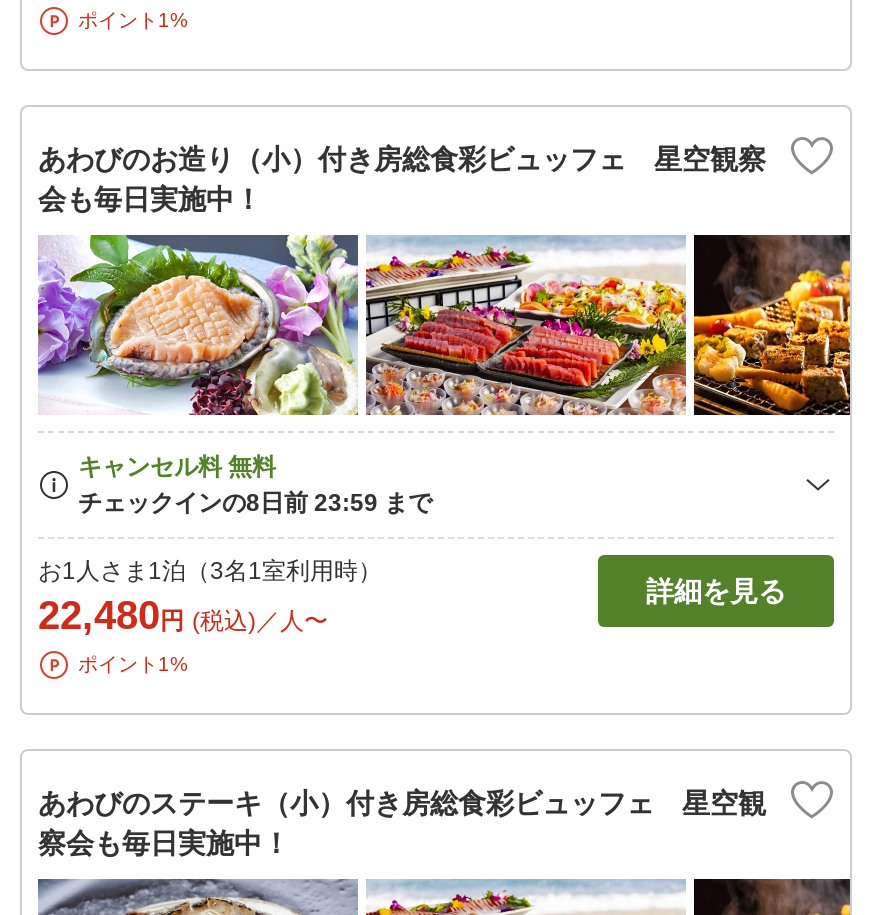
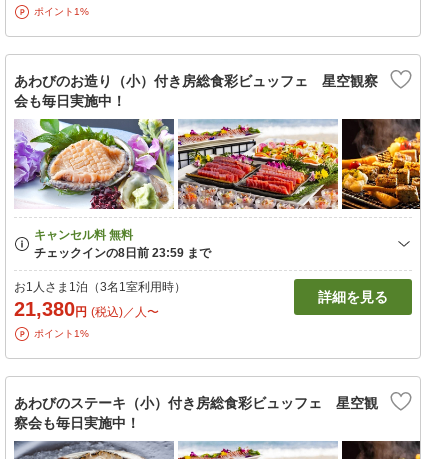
[38,593,328,637] 22,480円 (税込)／人〜 -> [14,298,159,320] 21,380円 (税込)／人〜

